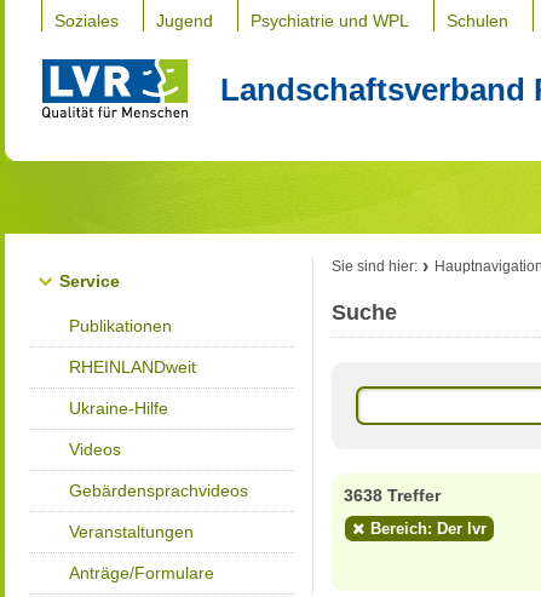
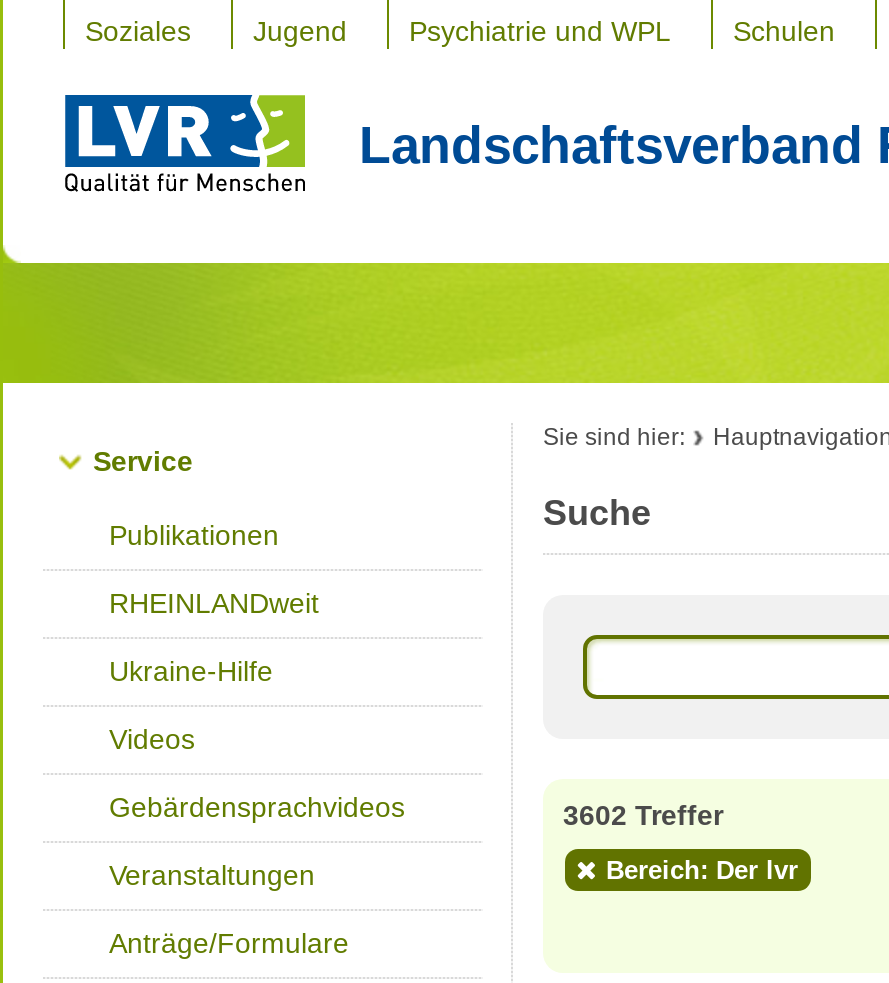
[344,486,441,505] 3638 Treffer -> [563,799,723,831] 3602 Treffer

